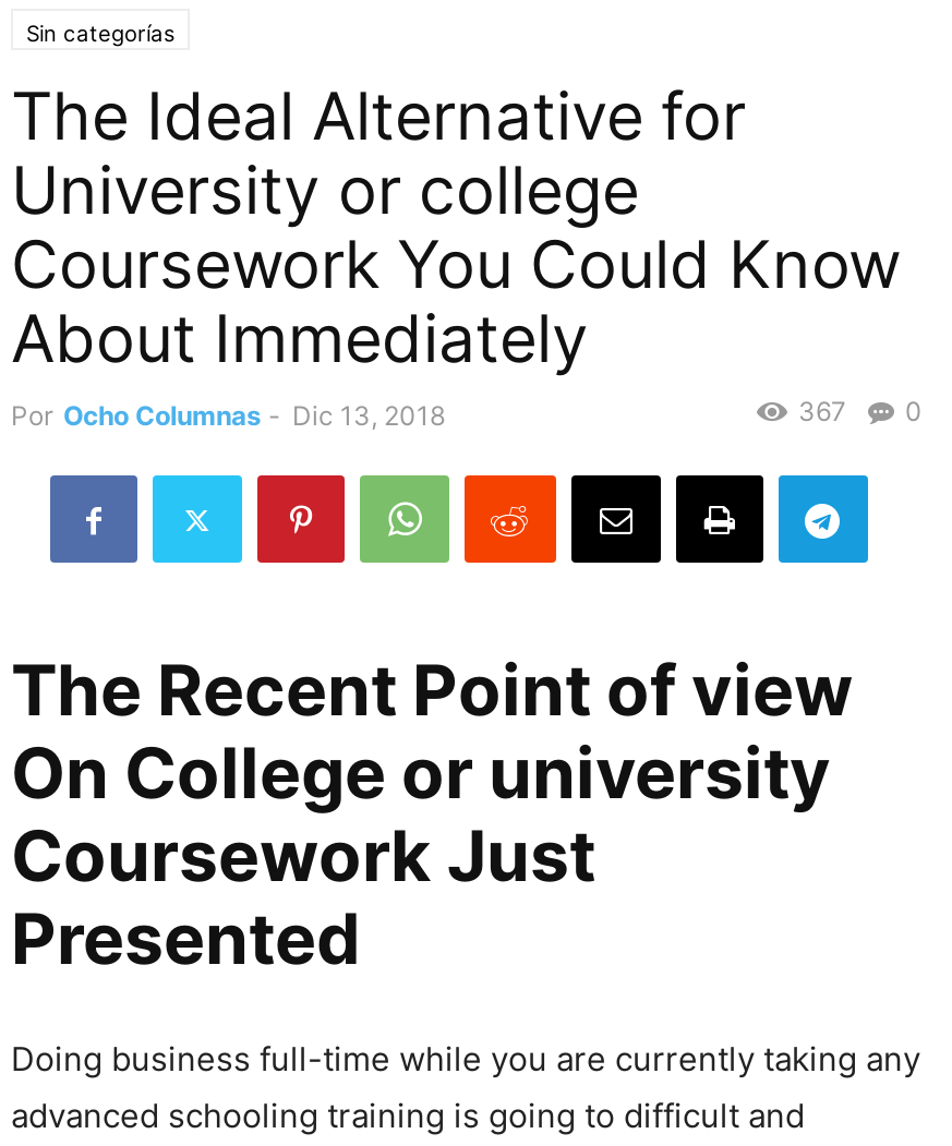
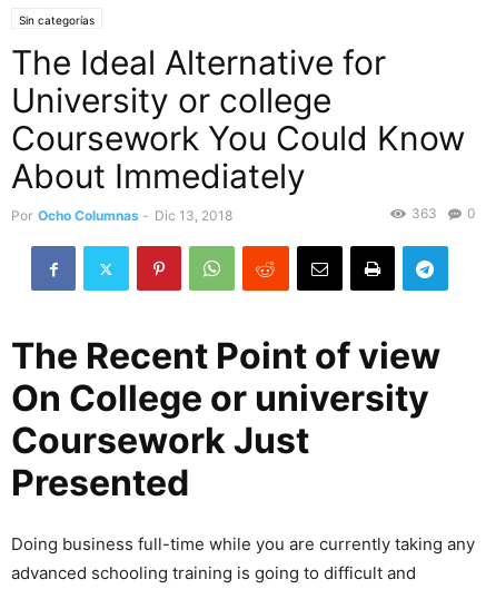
[798,395,923,427] 367 0 -> [411,205,476,222] 363 0

